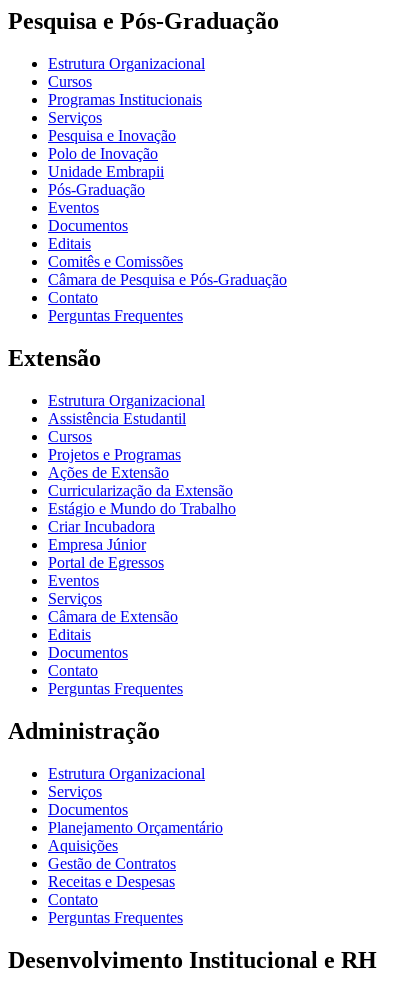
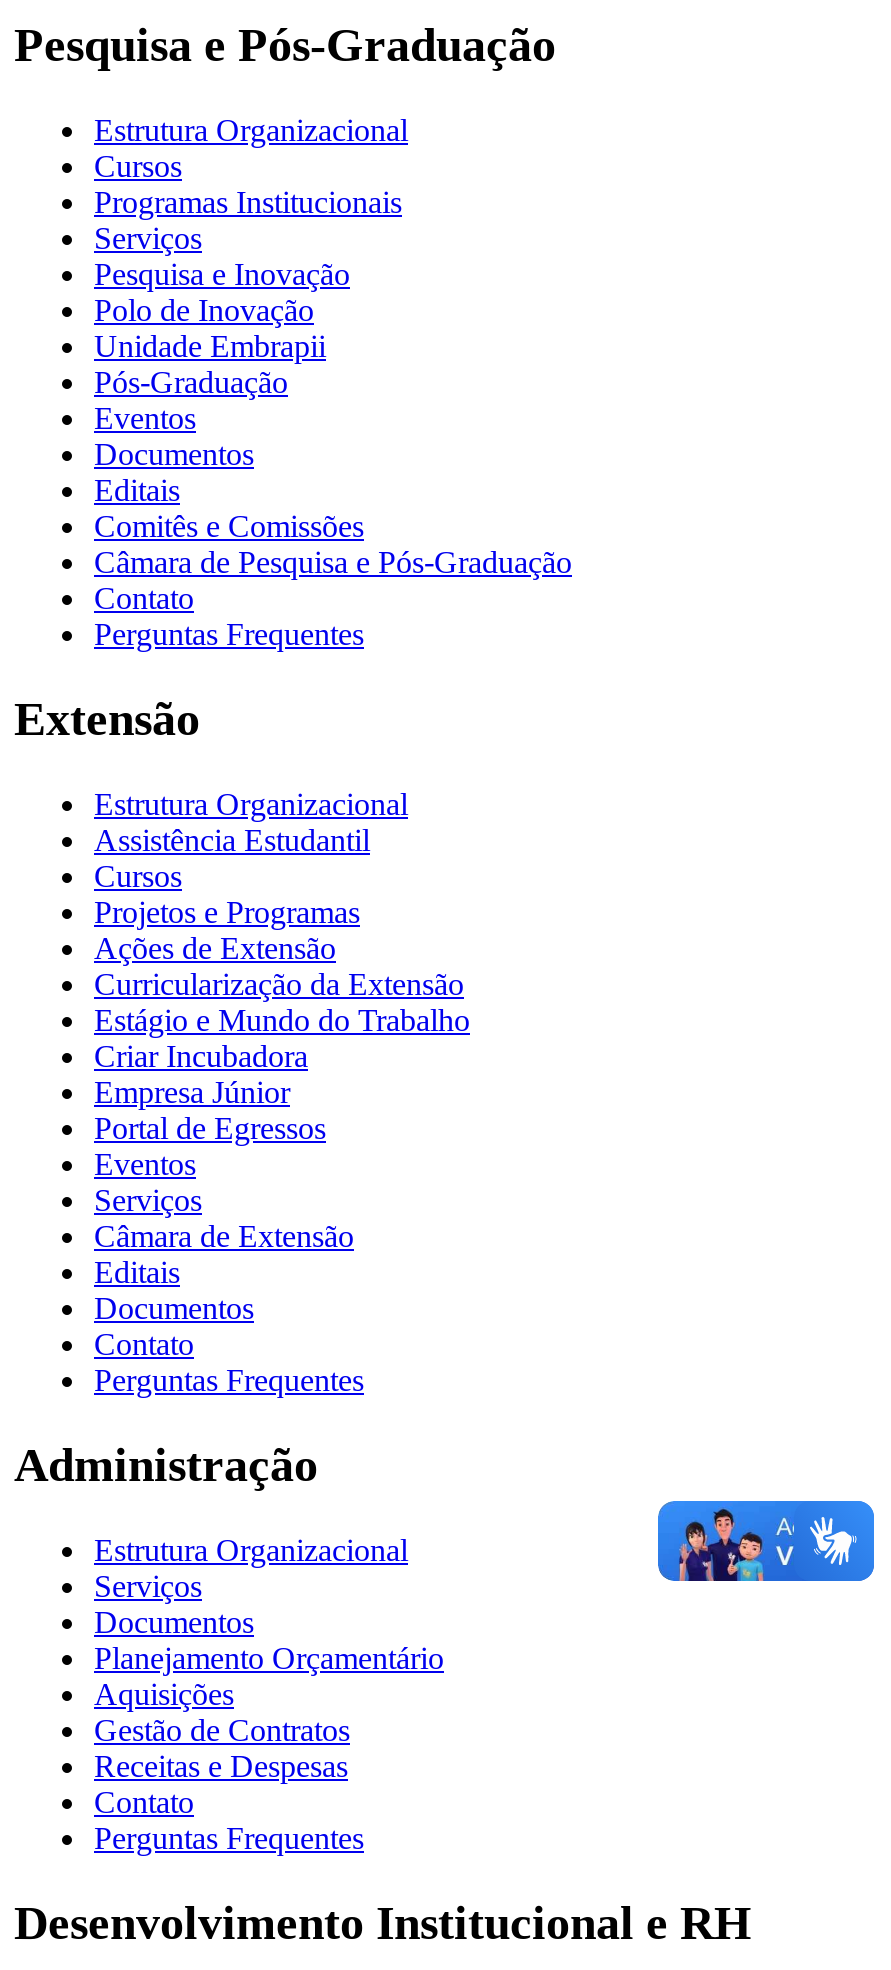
none -> [656,1499,876,1583] [image]

